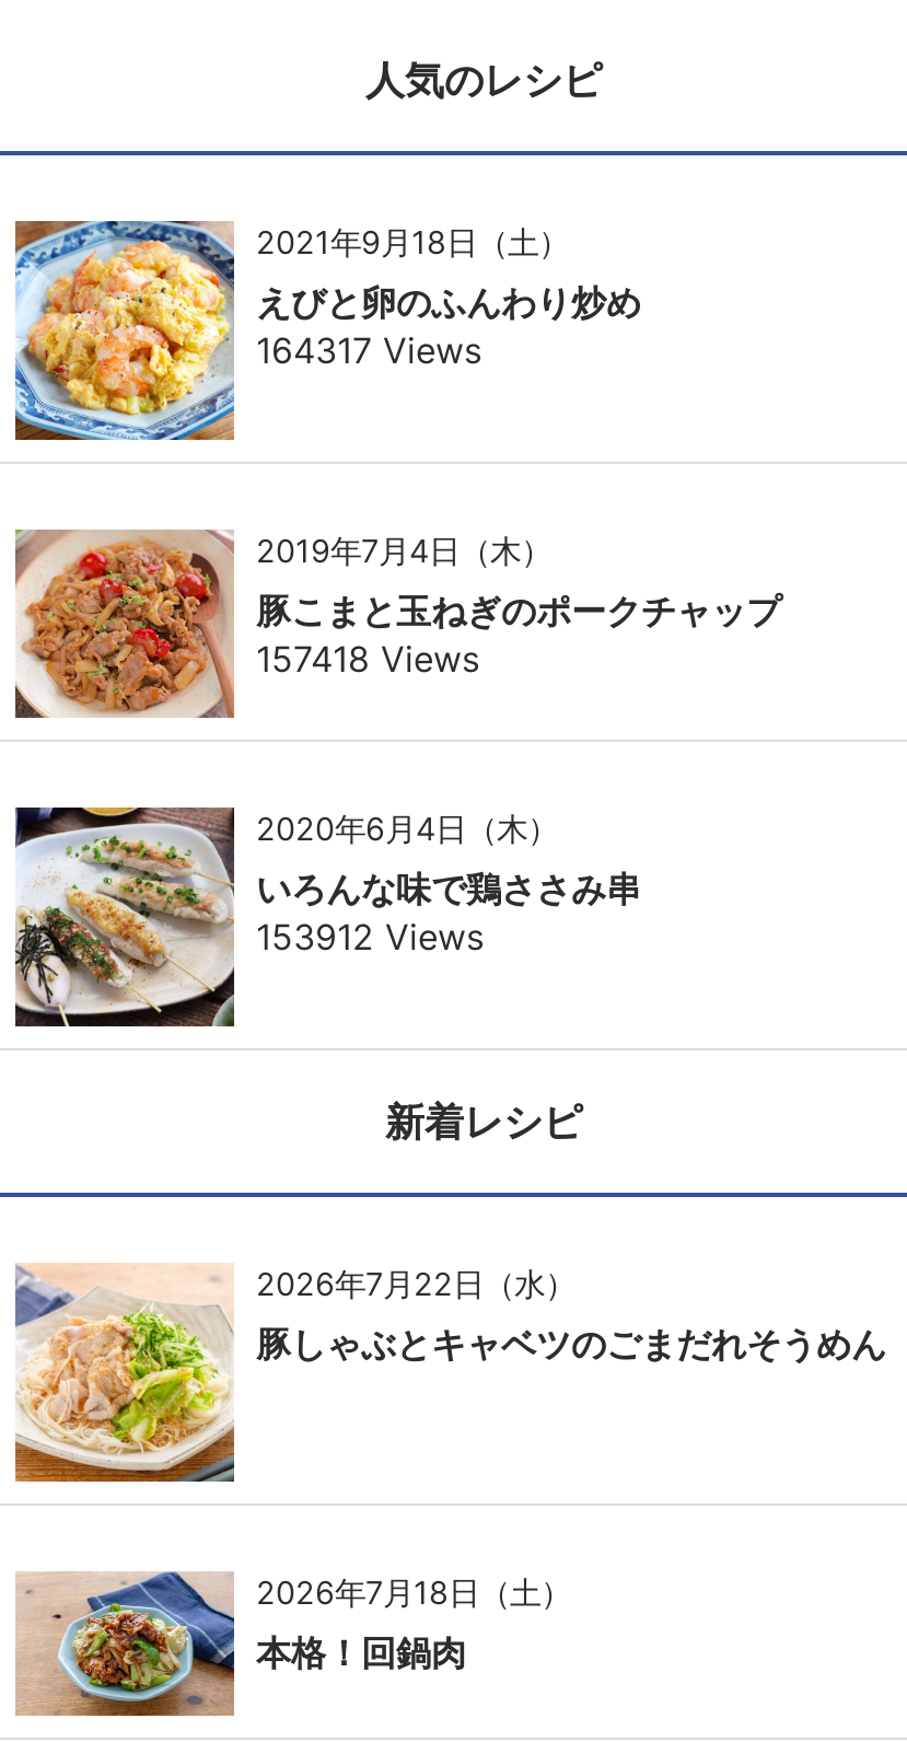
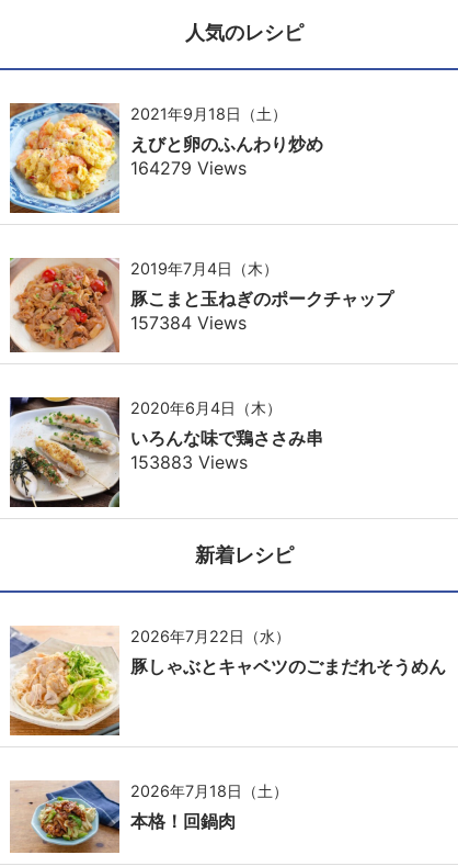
[256,328,481,372] 164317 Views -> [130,157,247,179] 164279 Views
[256,637,479,681] 157418 Views -> [130,312,247,334] 157384 Views
[256,914,484,957] 153912 Views -> [130,451,248,473] 153883 Views

